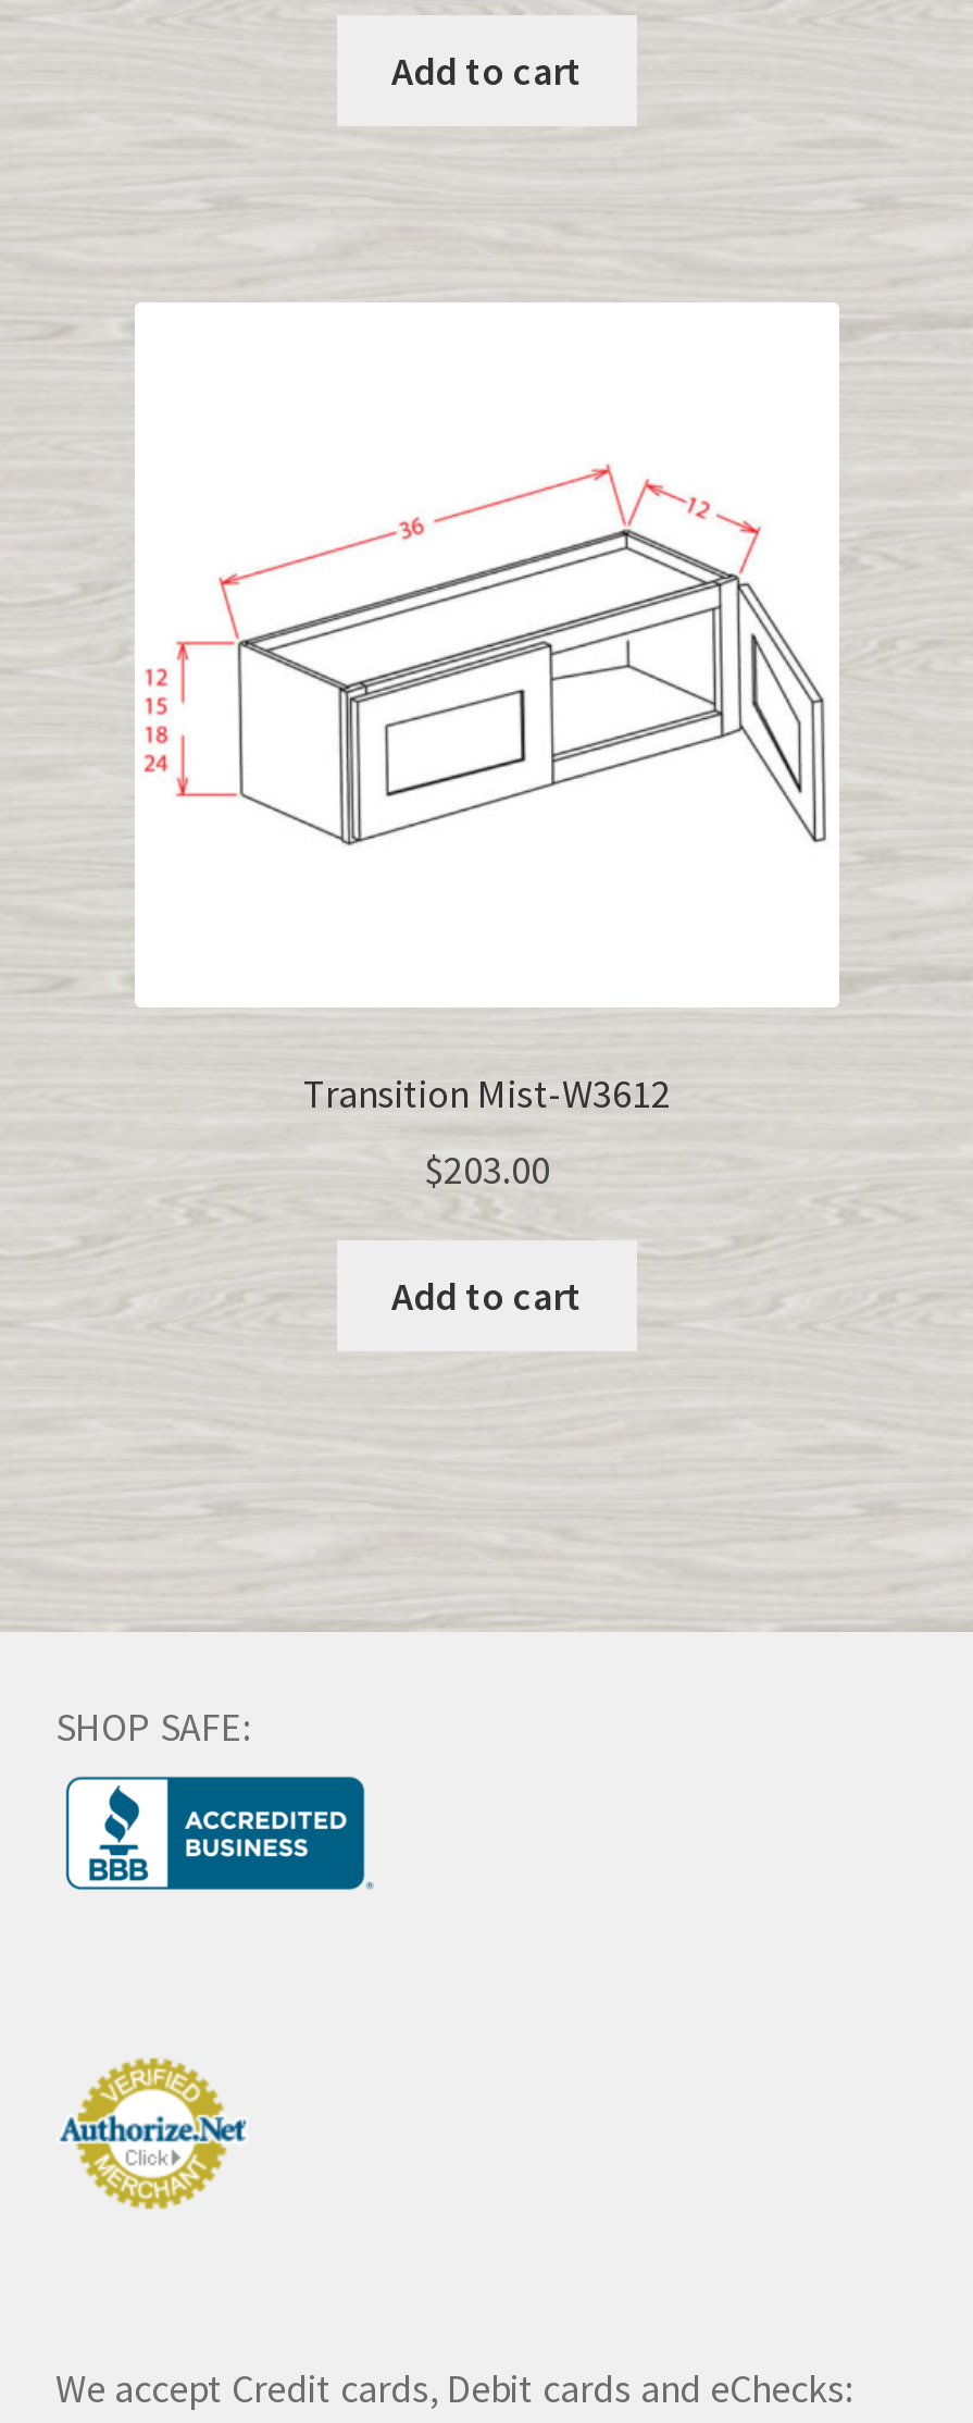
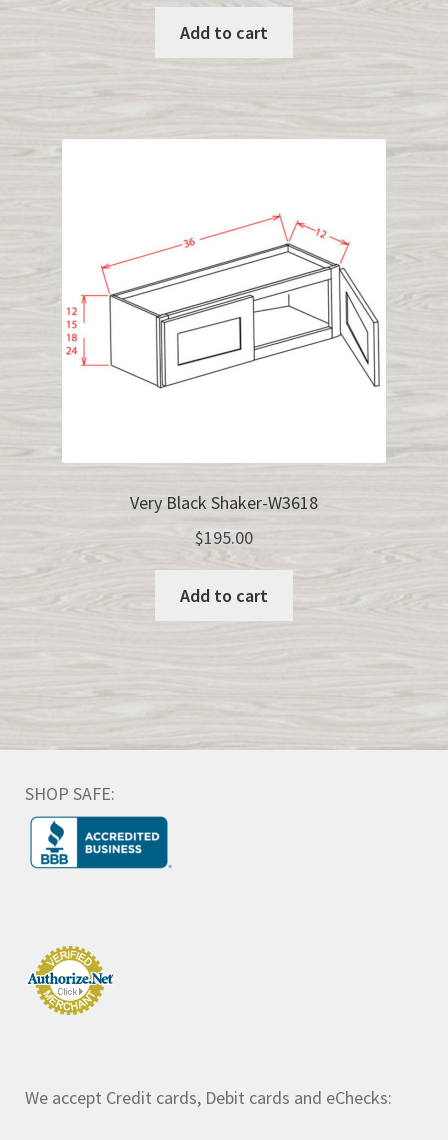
[303,1068,671,1118] Transition Mist-W3612 -> [130,491,318,514] Very Black Shaker-W3618
[424,1144,550,1194] $203.00 -> [195,526,253,549] $195.00

